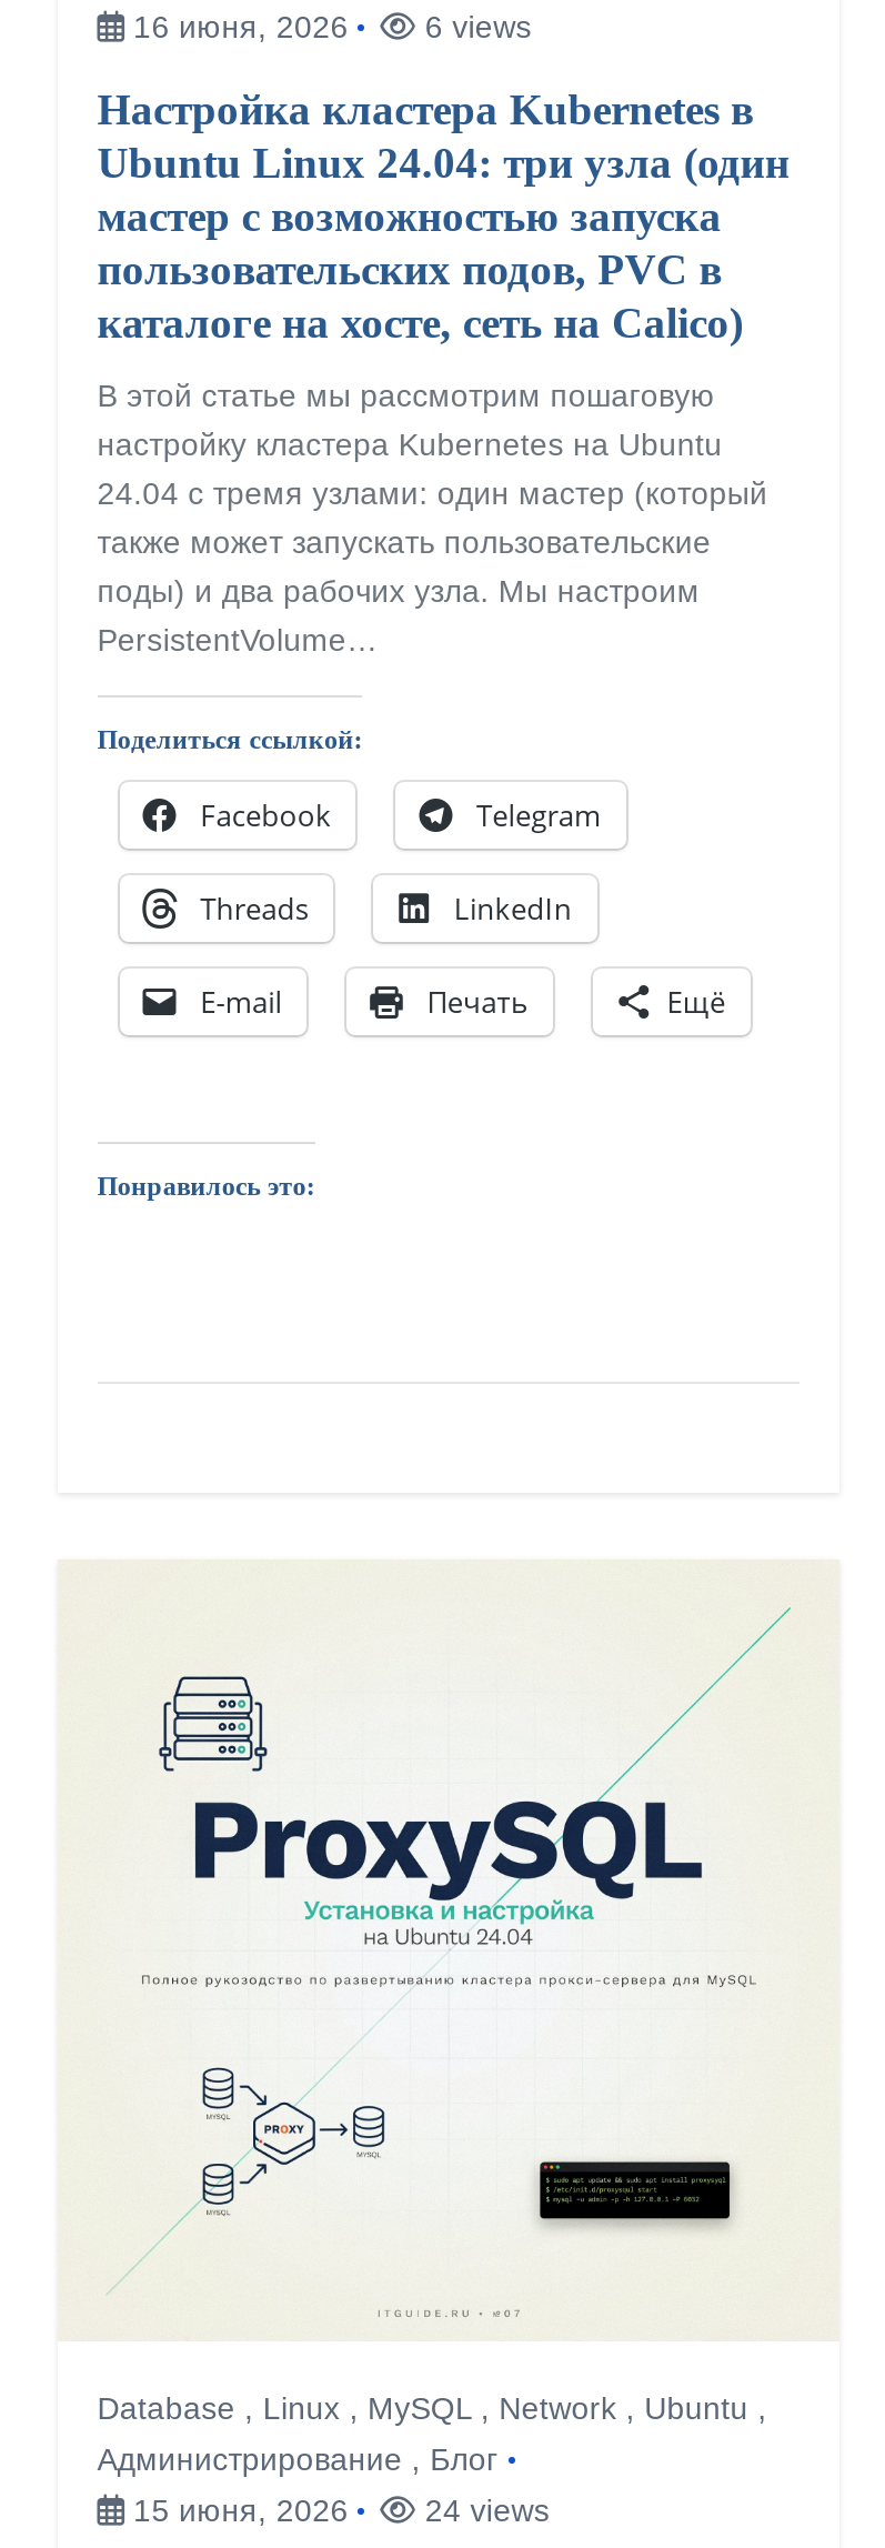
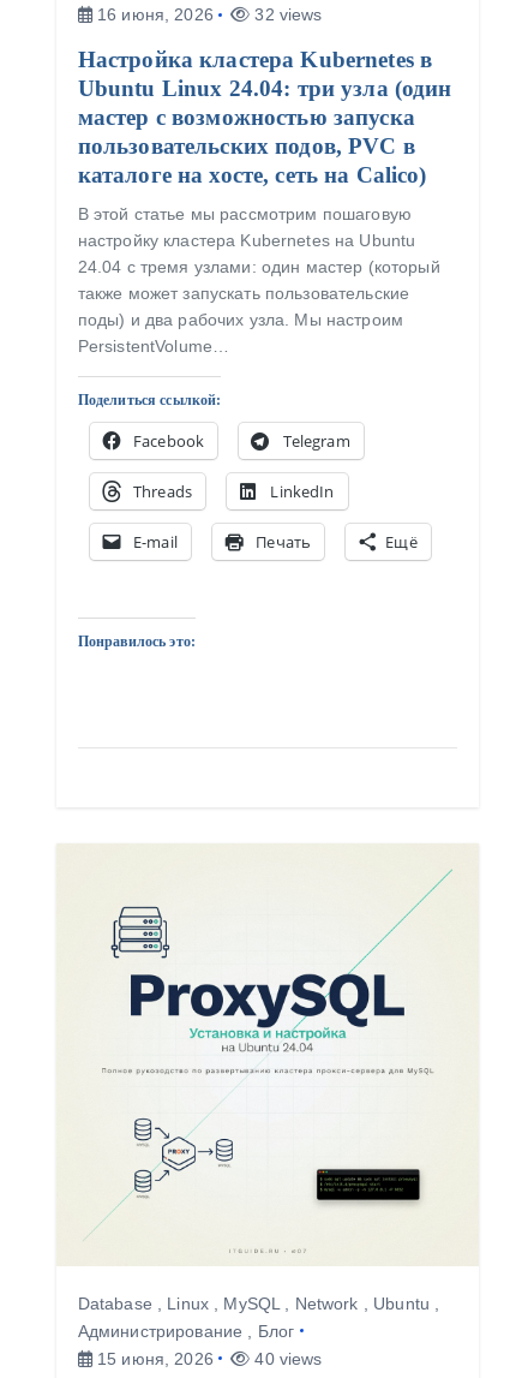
[416,8,532,44] 6 views -> [250,5,322,24] 32 views
[416,2494,550,2529] 24 views -> [250,1349,322,1368] 40 views

